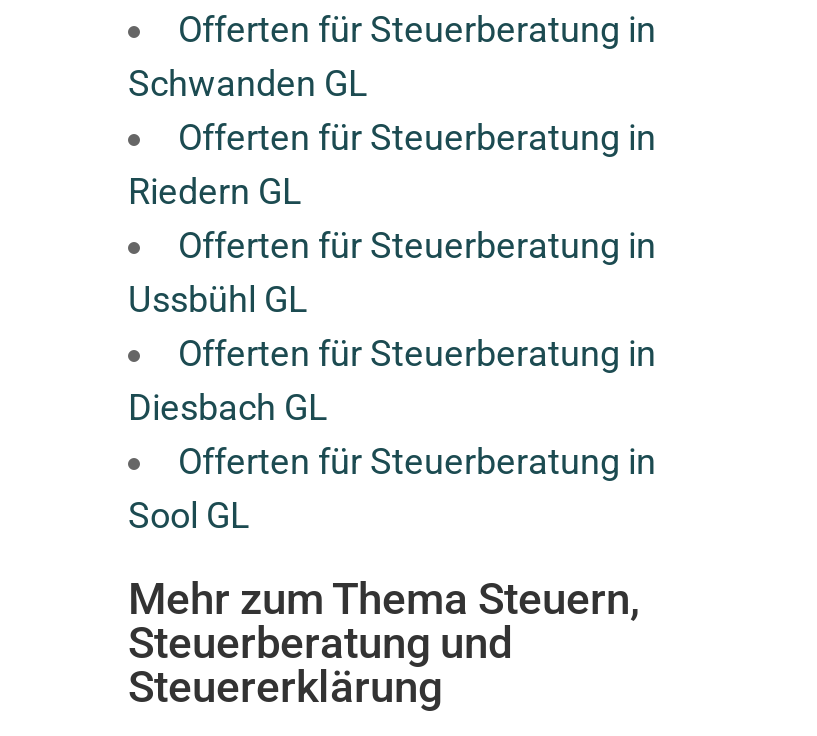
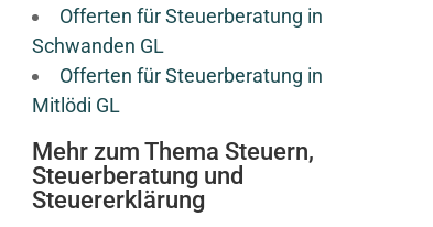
[128,170,656,536] Riedern GL | Offerten für Steuerberatung in | Ussbühl GL | Offerten für Steuerberatung in | Diesbach GL | Offerten für Steuerberatung in | Sool GL -> [32,94,120,117] Mitlödi GL

